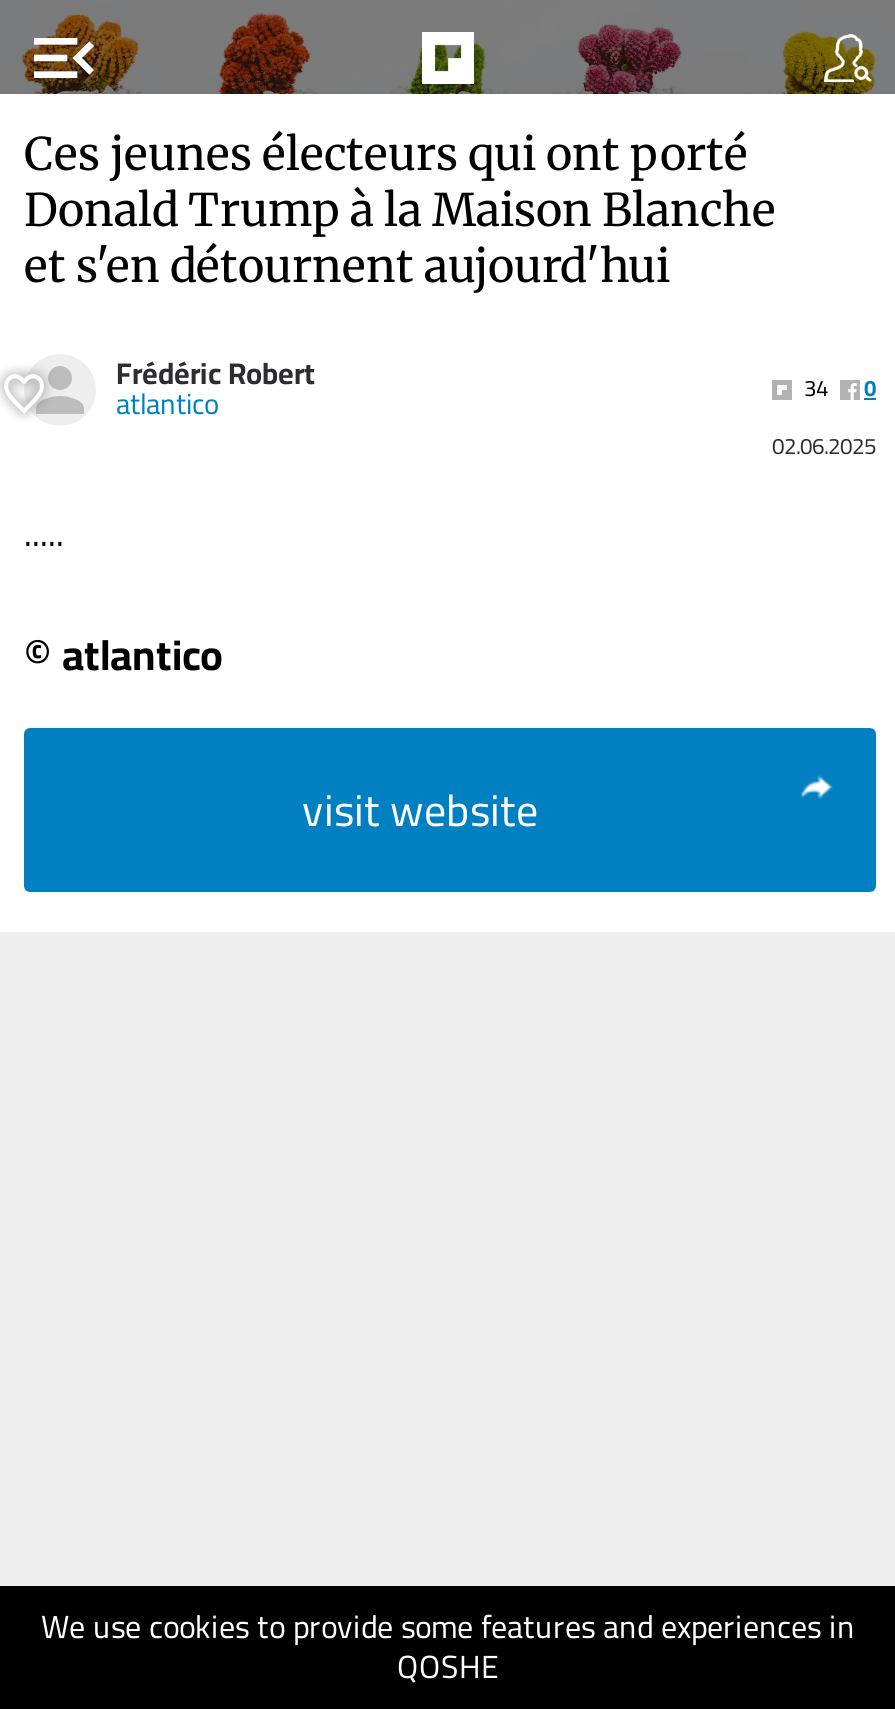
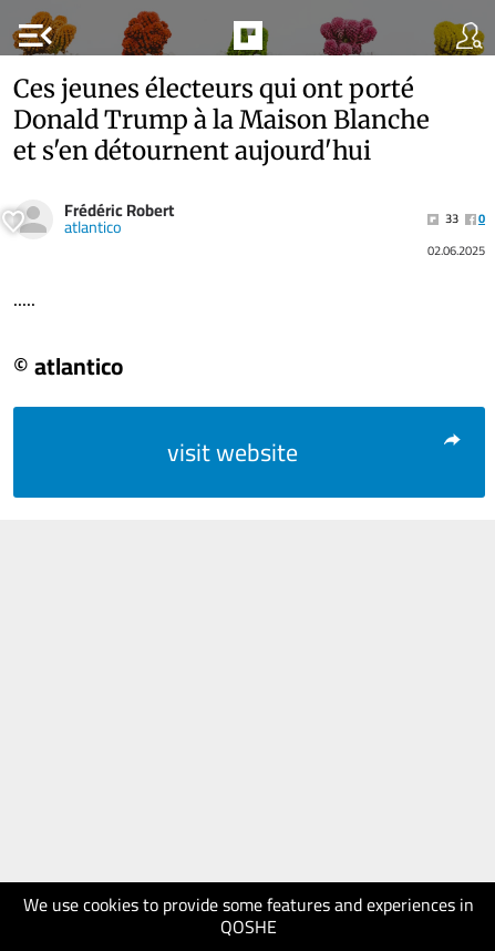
[804,366,876,408] 34 0 -> [445,206,485,229] 33 0

